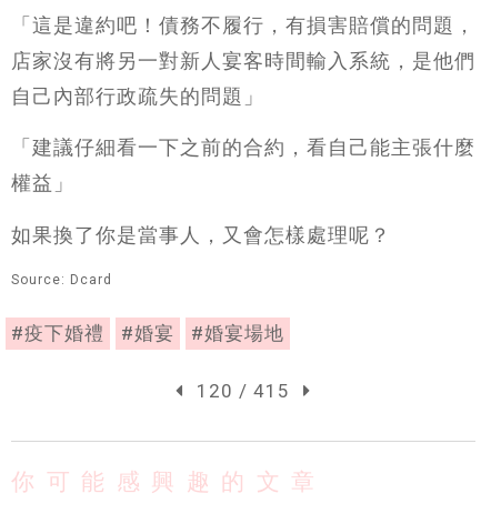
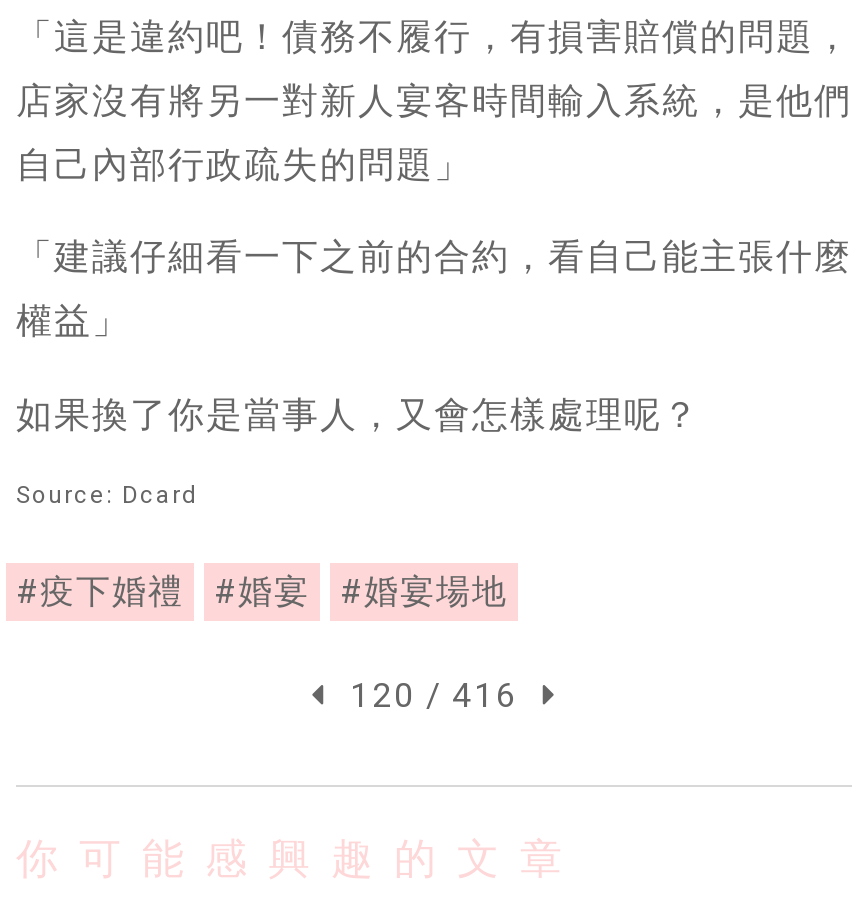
[191,380,295,402] 120 / 415 -> [340,676,528,716] 120 / 416

